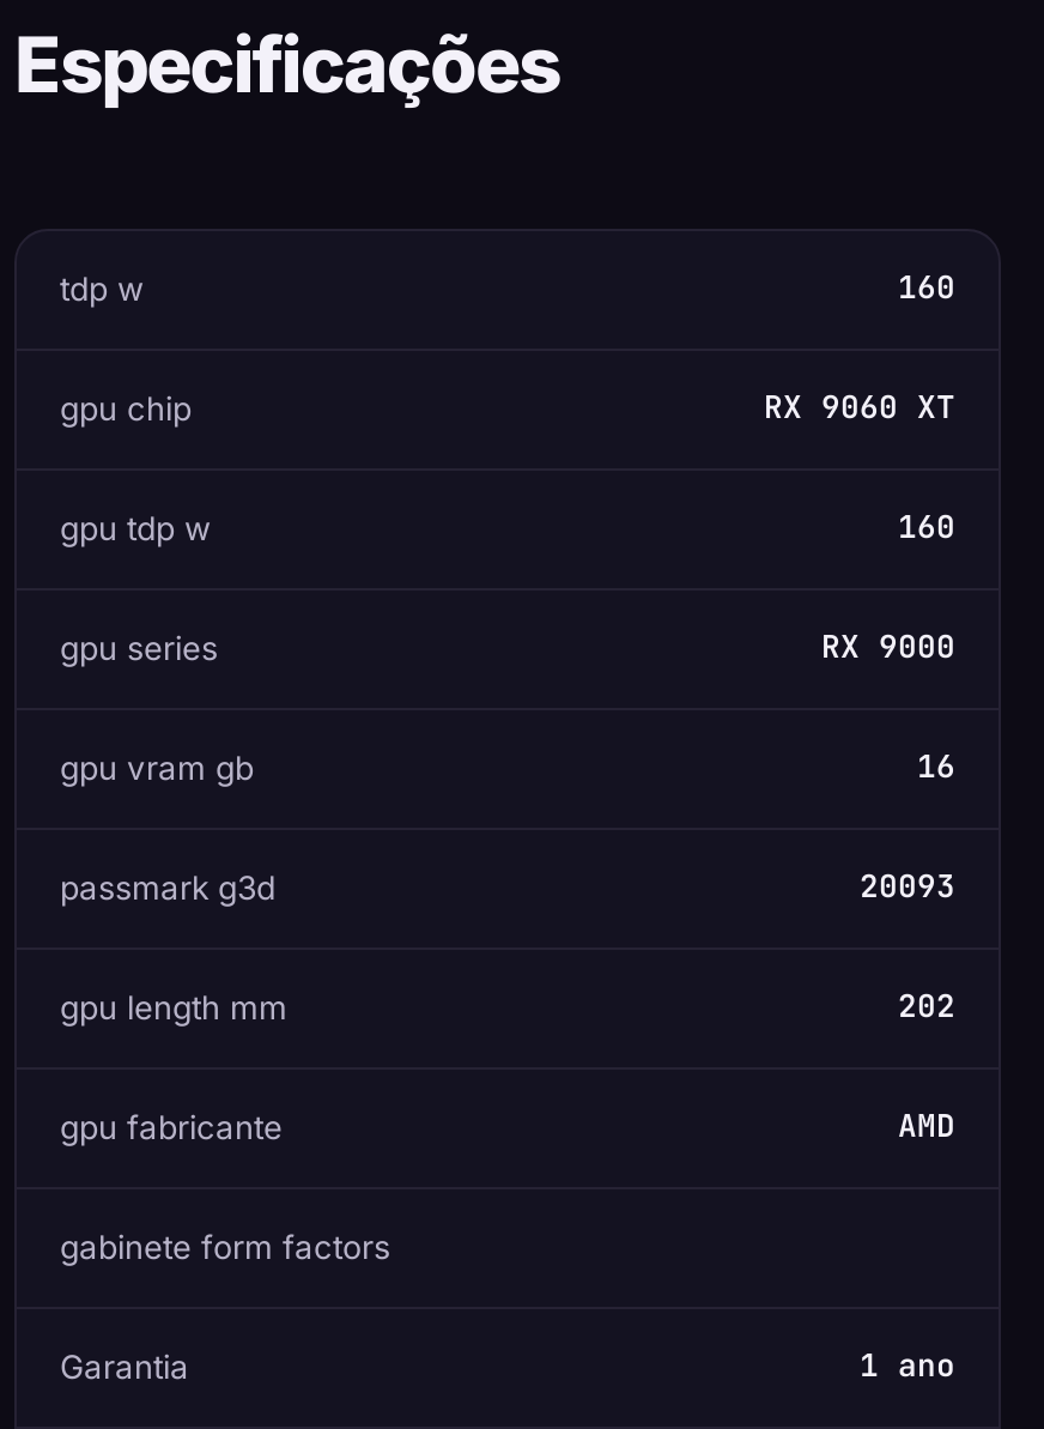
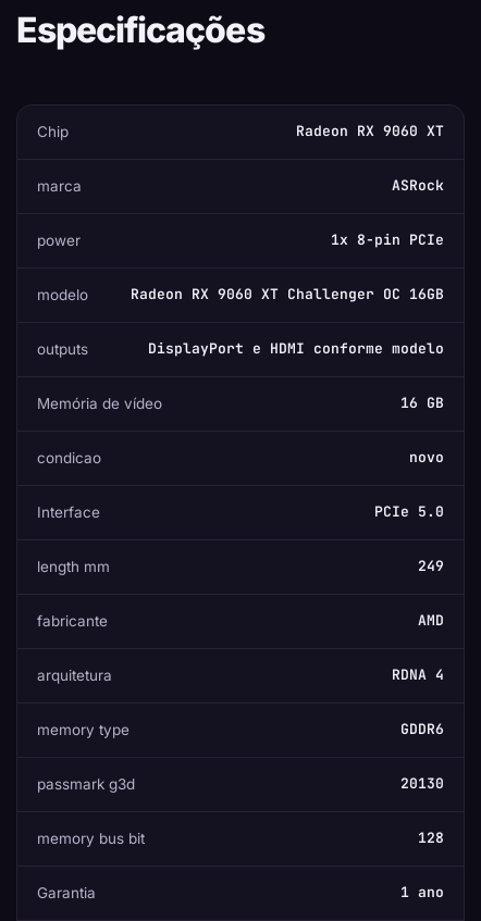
[60,268,955,1146] tdp w | 160 | gpu chip | RX 9060 XT | gpu tdp w | 160 | gpu series | RX 9000 | gpu vram gb | 16 | passmark g3d | 20093 | gpu length mm | 202 | gpu fabricante -> [37,122,444,629] Chip | Radeon RX 9060 XT | marca | ASRock | power | 1x 8-pin PCIe | modelo | Radeon RX 9060 XT Challenger OC 16GB | outputs | DisplayPort e HDMI conforme modelo | Memória de vídeo | 16 GB | condicao | novo | Interface | PCIe 5.0 | length mm | 249 | fabricante
[60,1227,390,1266] gabinete form factors -> [37,666,444,847] arquitetura | RDNA 4 | memory type | GDDR6 | passmark g3d | 20130 | memory bus bit | 128

